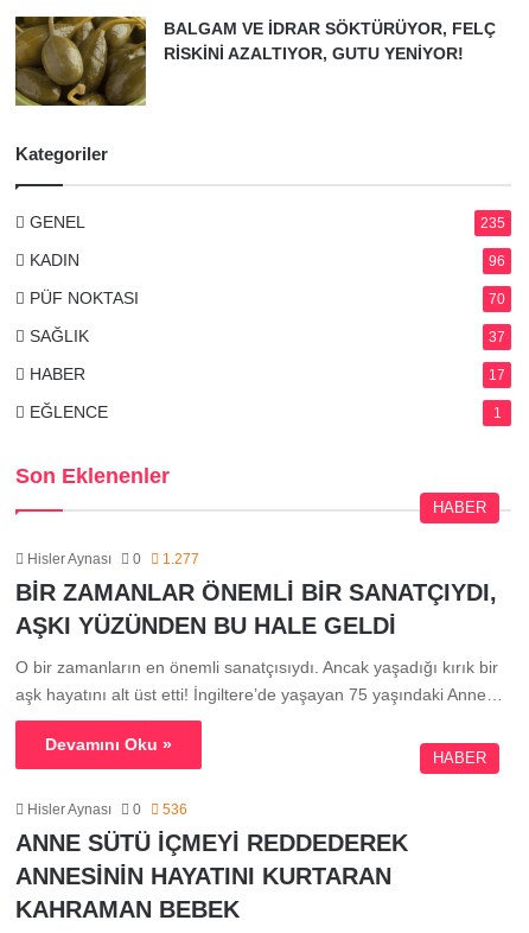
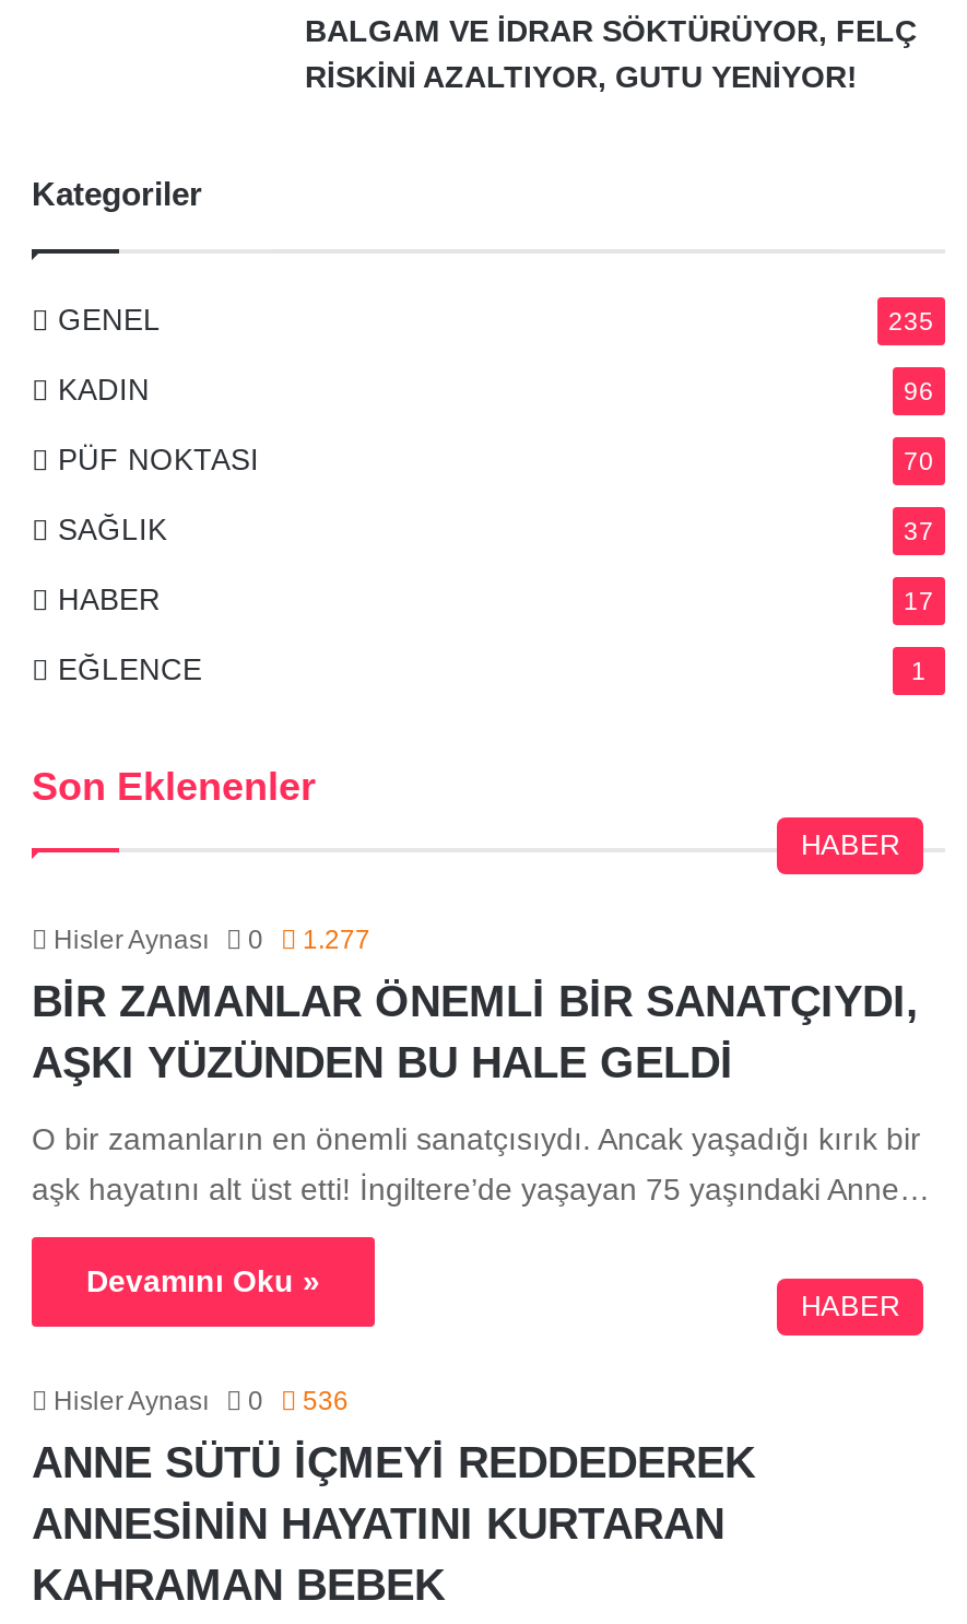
[14,15,147,107] [image] -> none

